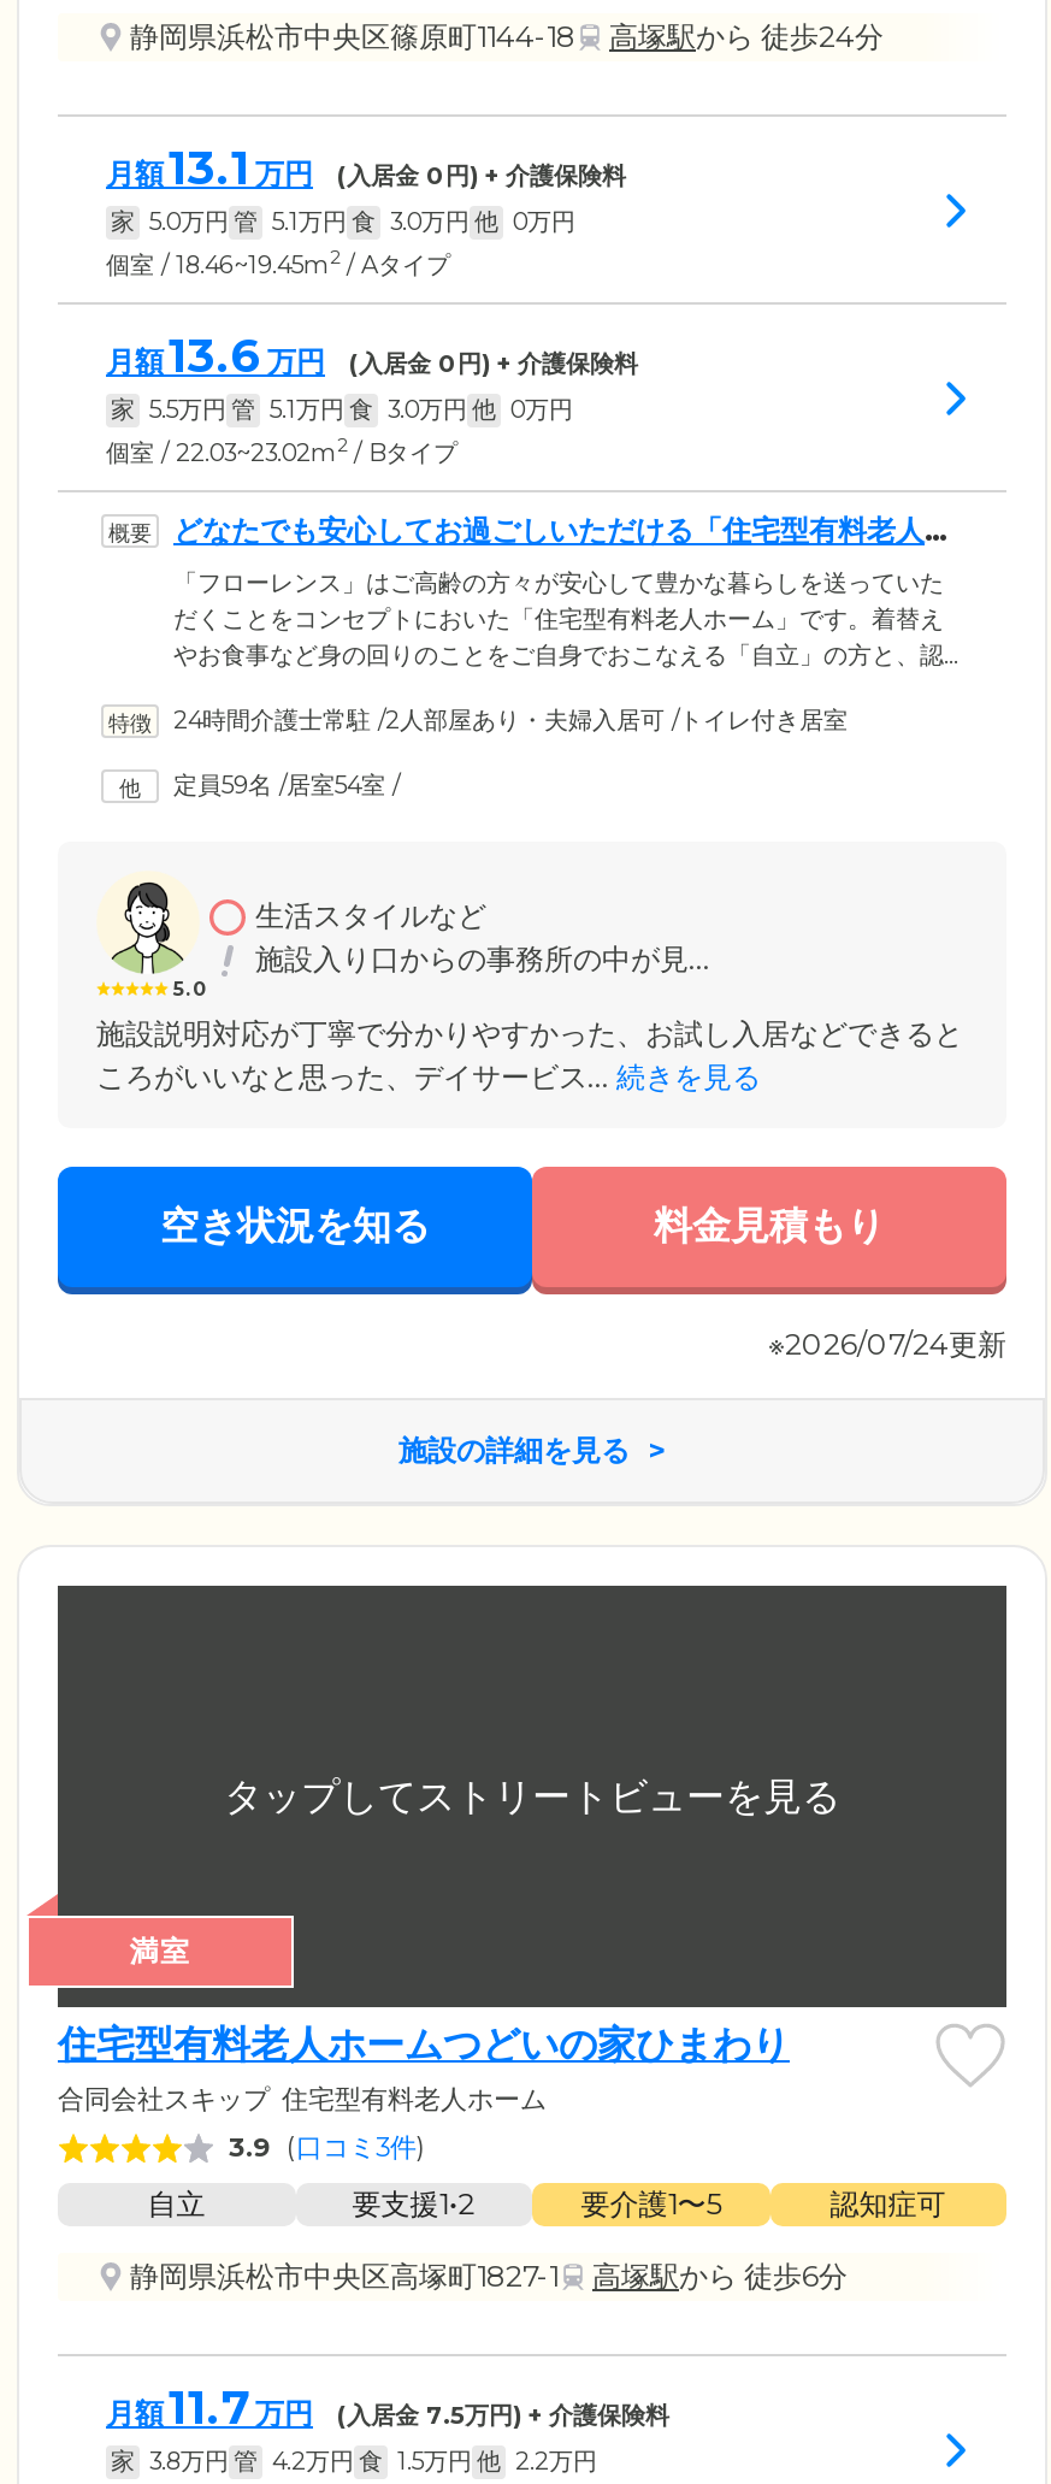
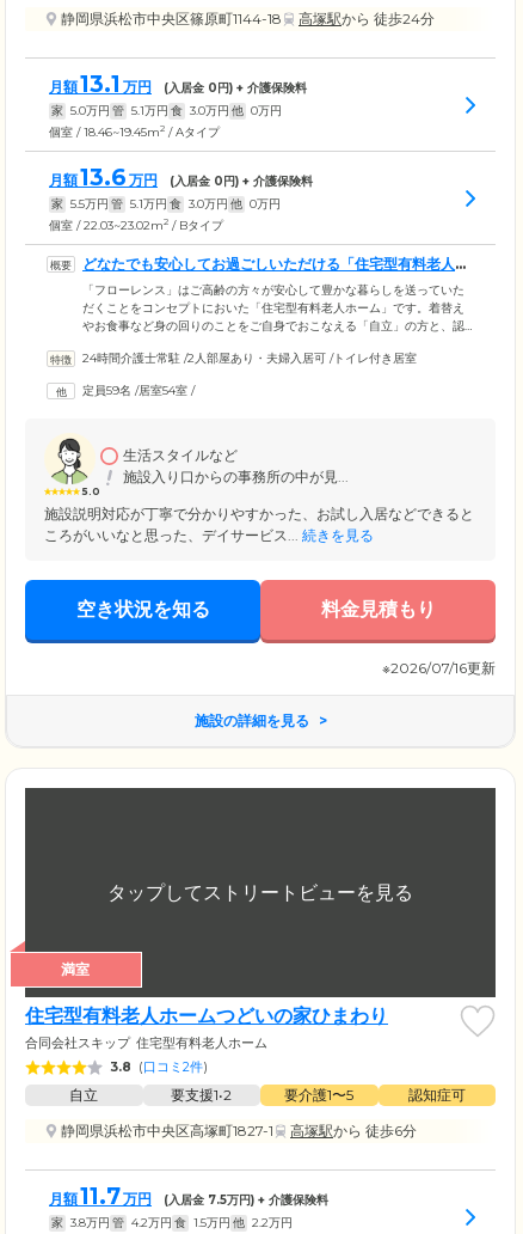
[768,1326,1006,1362] ※2026/07/24更新 -> [382,659,496,677] ※2026/07/16更新
[229,2130,426,2164] 3.9 (口コミ3件) -> [110,1058,208,1075] 3.8 (口コミ2件)

